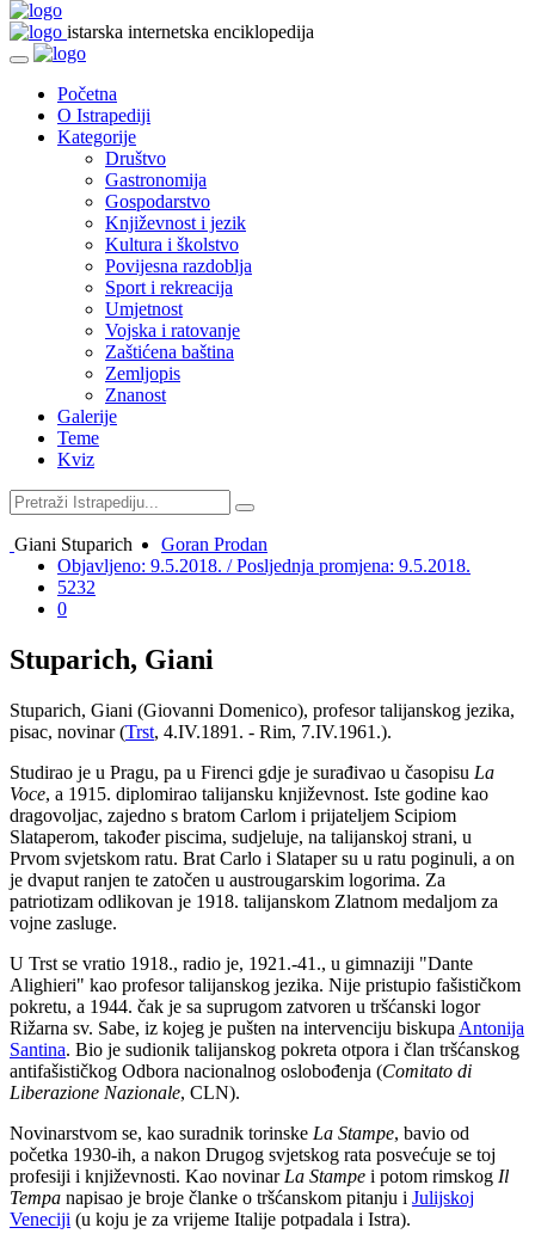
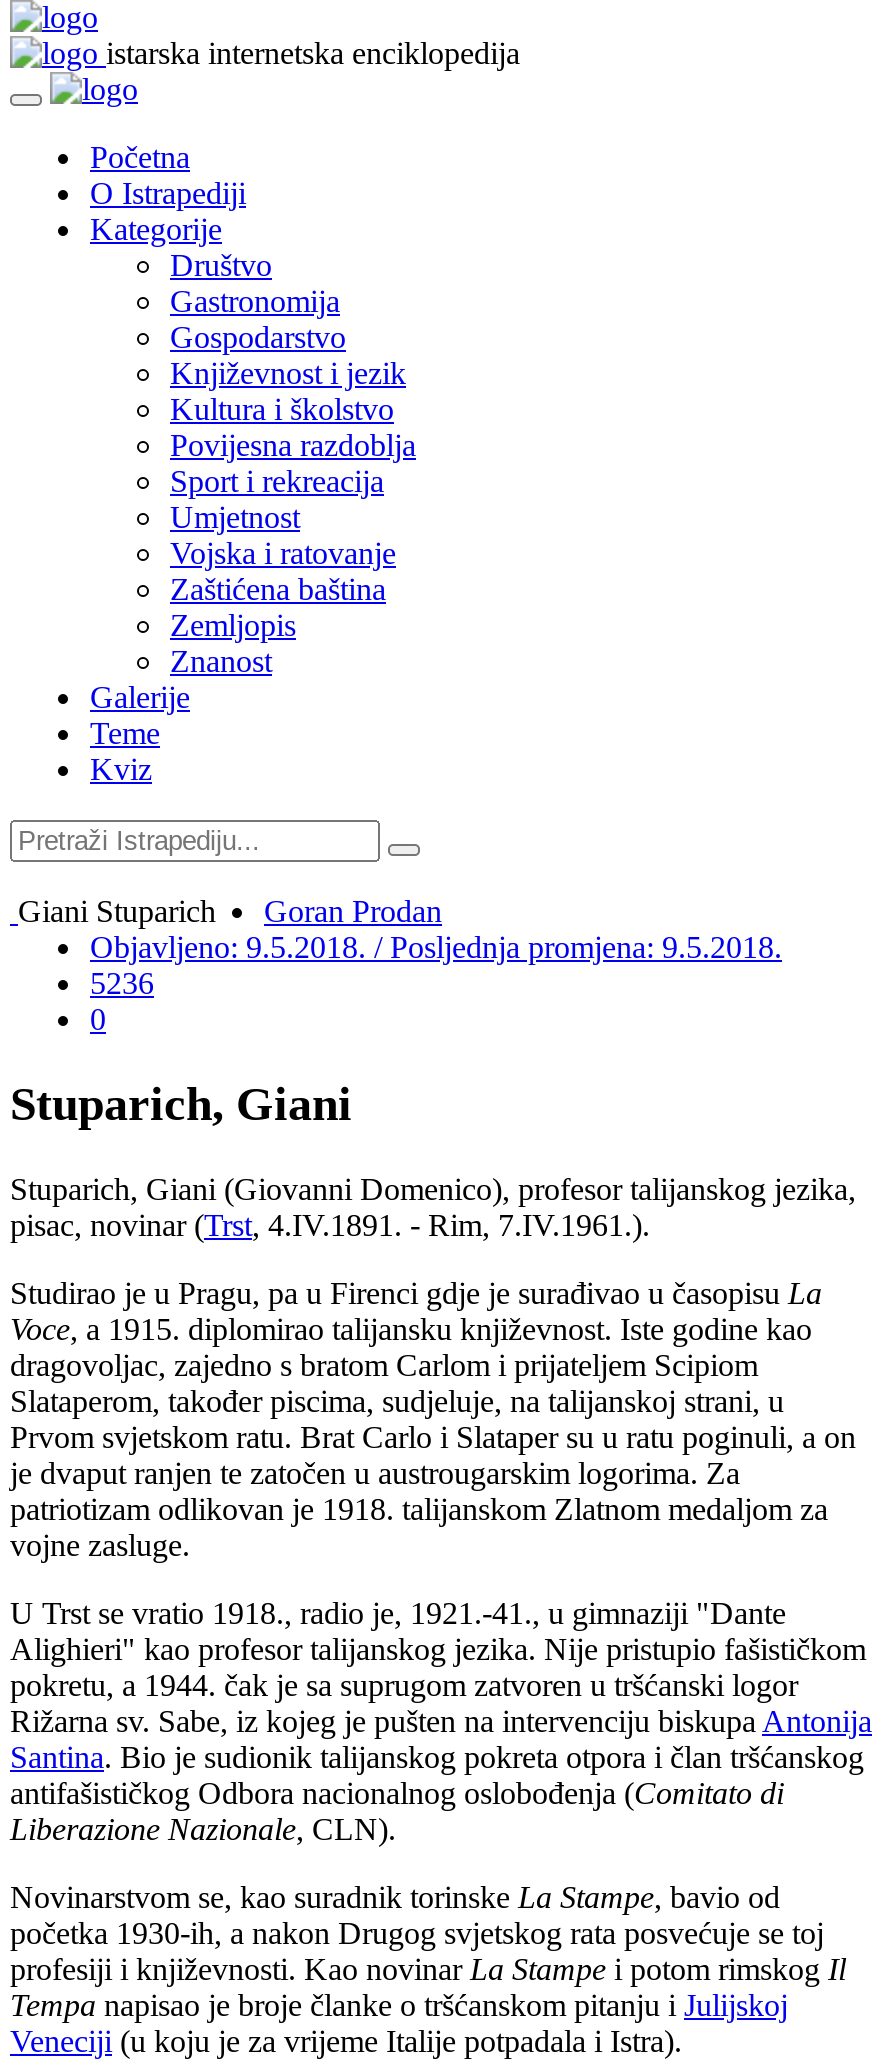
[57,577,96,597] 5232 -> [90,966,154,1000] 5236

